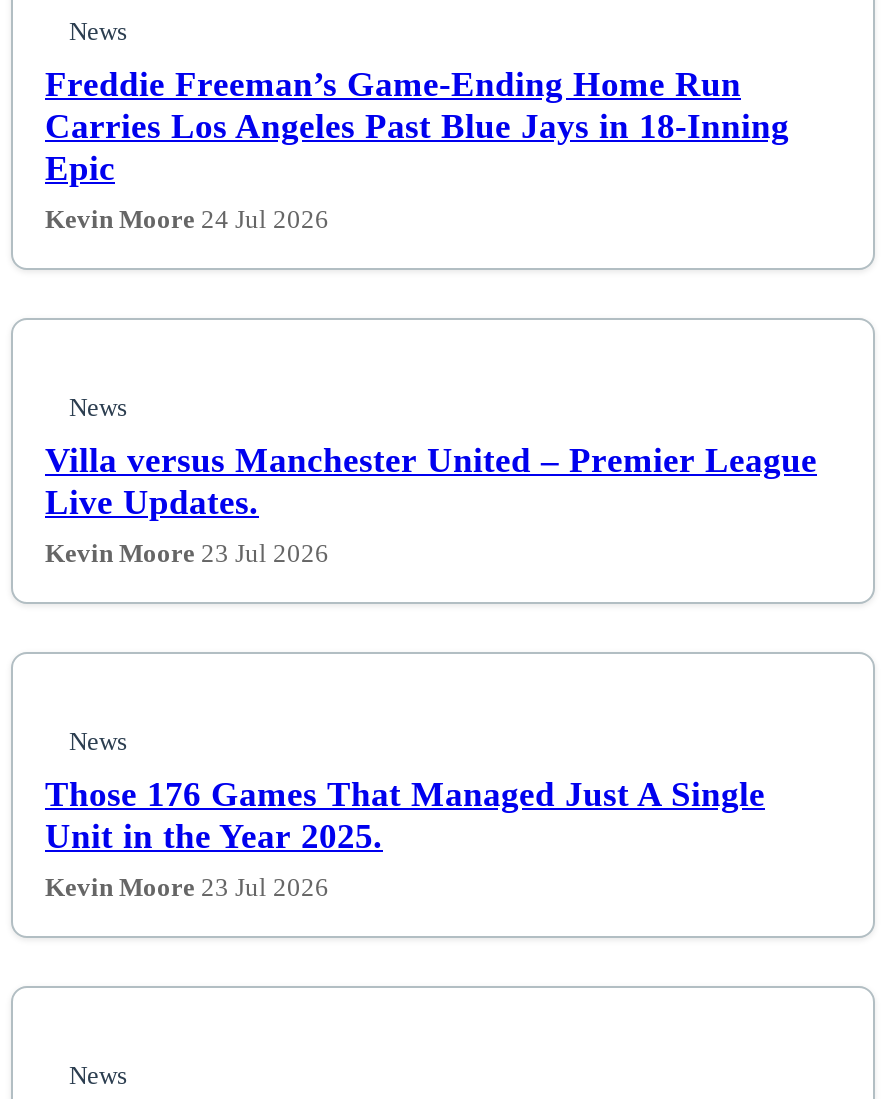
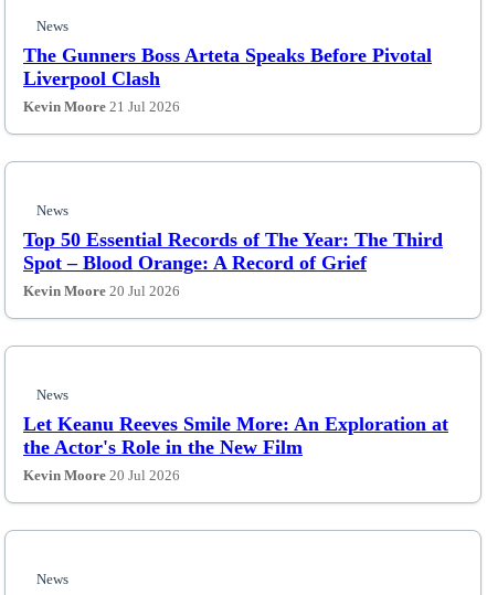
[45,64,789,234] Freddie Freeman’s Game-Ending Home Run | Carries Los Angeles Past Blue Jays in 18-Inning | Epic | Kevin Moore 24 Jul 2026 -> [23,44,432,115] The Gunners Boss Arteta Speaks Before Pivotal | Liverpool Clash | Kevin Moore 21 Jul 2026
[45,440,817,568] Villa versus Manchester United – Premier League | Live Updates. | Kevin Moore 23 Jul 2026 -> [23,229,443,299] Top 50 Essential Records of The Year: The Third | Spot – Blood Orange: A Record of Grief | Kevin Moore 20 Jul 2026
[45,774,765,902] Those 176 Games That Managed Just A Single | Unit in the Year 2025. | Kevin Moore 23 Jul 2026 -> [23,413,448,484] Let Keanu Reeves Smile More: An Exploration at | the Actor's Role in the New Film | Kevin Moore 20 Jul 2026

